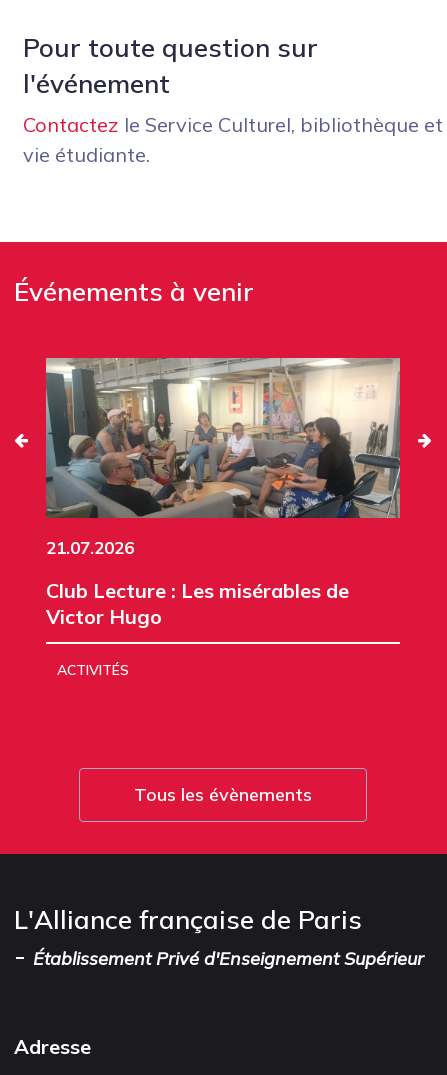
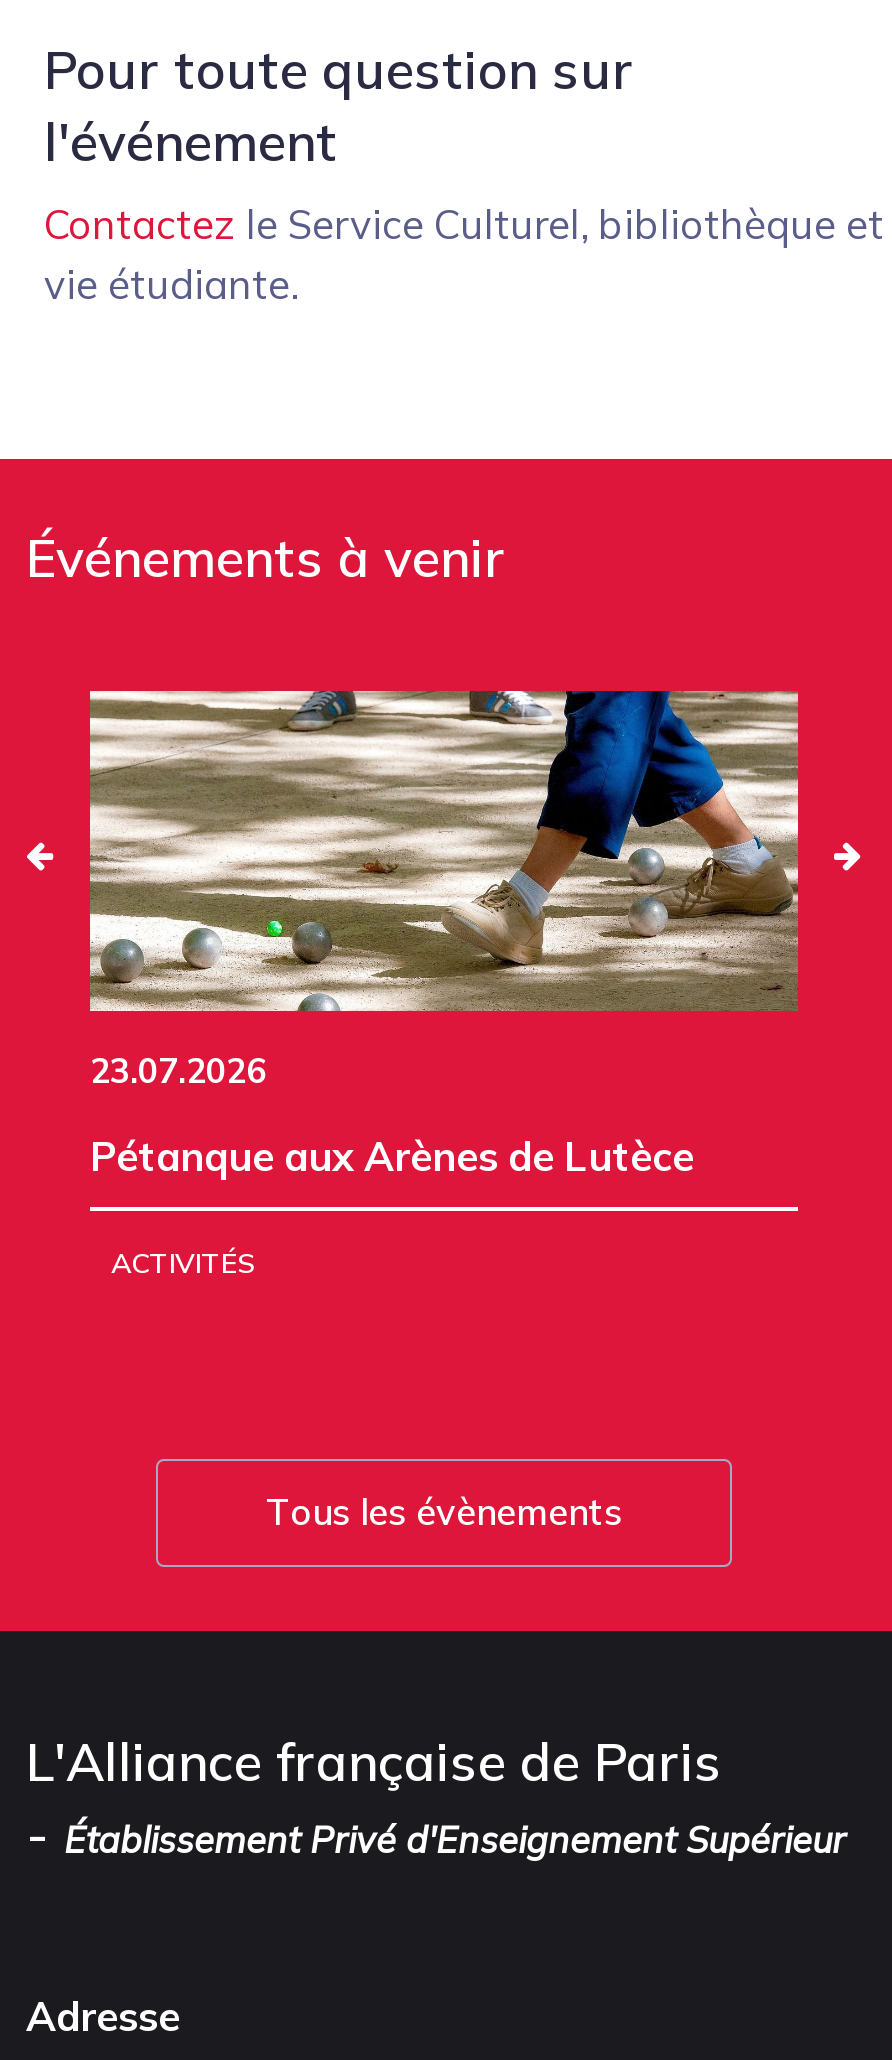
[45,357,401,558] [image] | 21.07.2026 -> [88,689,800,1090] [image] | 23.07.2026
[46,578,349,629] Club Lecture : Les misérables de | Victor Hugo -> [90,1130,694,1180] Pétanque aux Arènes de Lutèce

